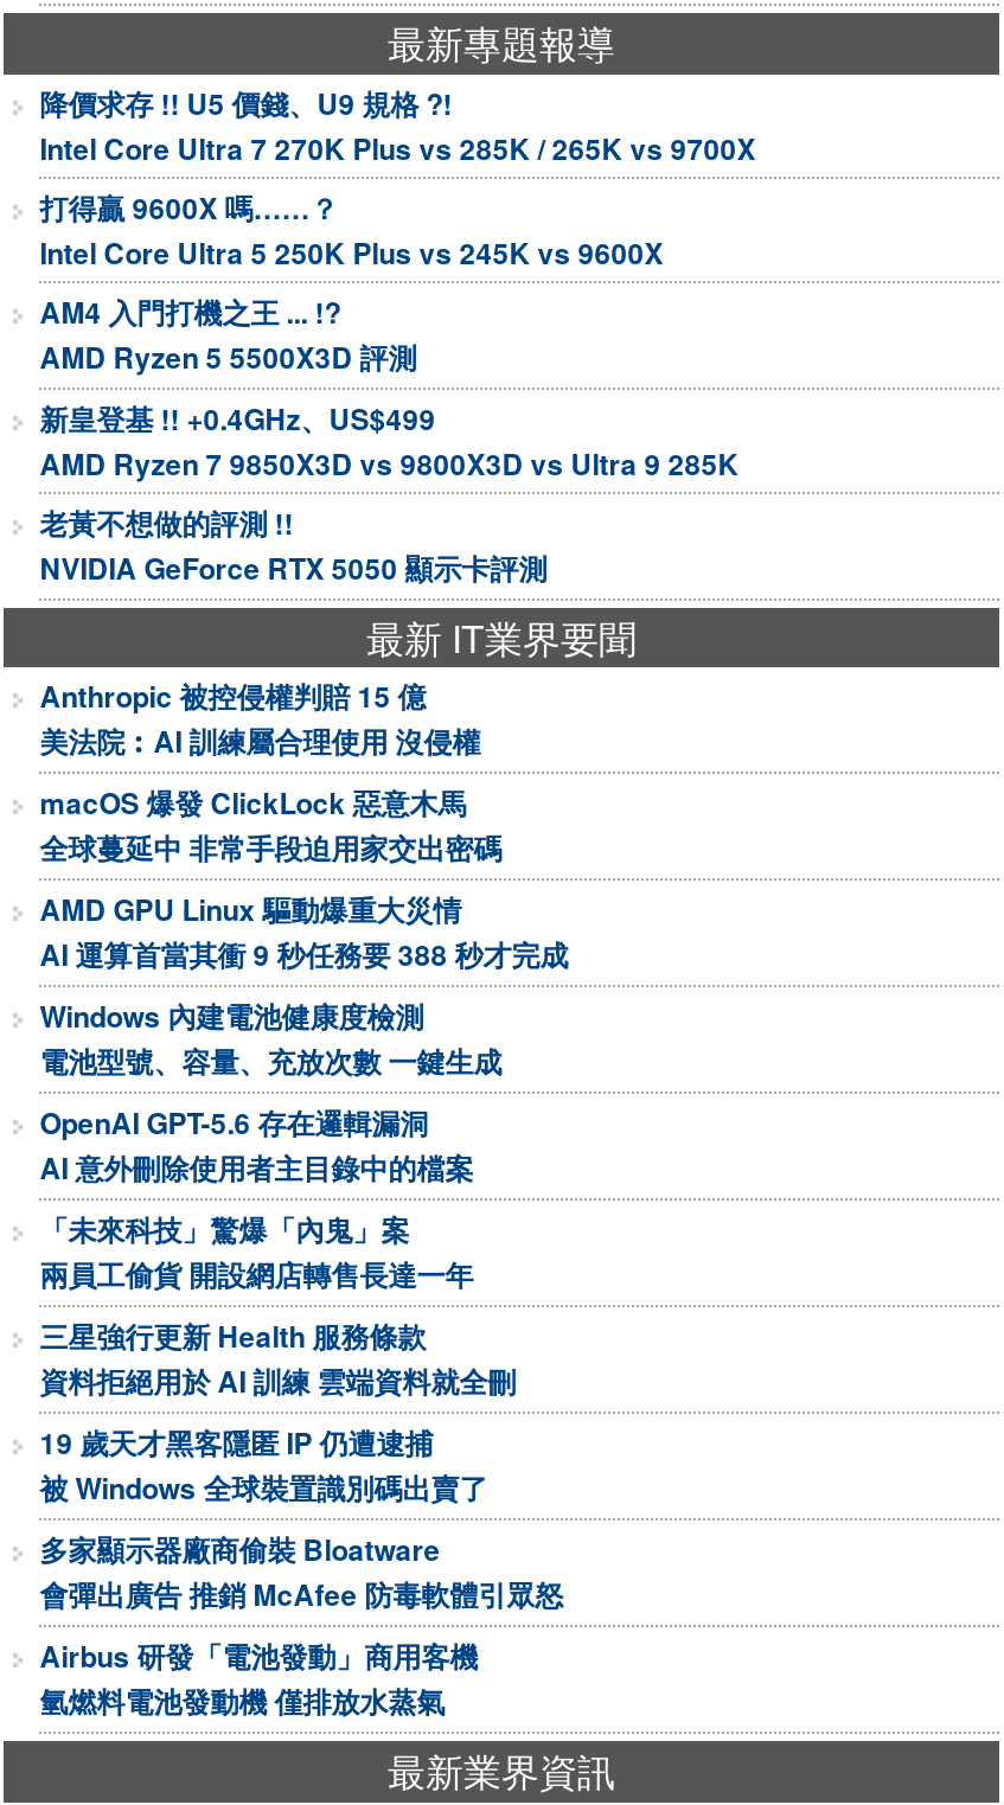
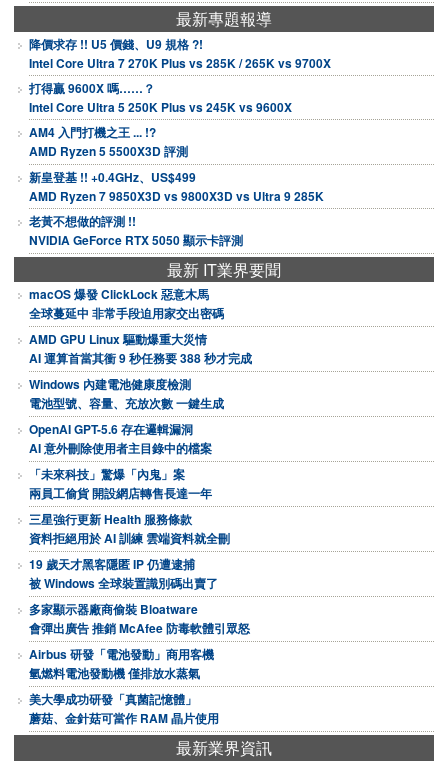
[40,675,481,762] Anthropic 被控侵權判賠 15 億 | 美法院︰AI 訓練屬合理使用 沒侵權 -> none
moved [40,781,568,1722] -> [29,285,252,682]: macOS 爆發 ClickLock 惡意木馬 | 全球蔓延中 非常手段迫用家交出密碼 | AMD GPU Linux 驅動爆重大災情 | ... | Airbus 研發「電池發動」商用客機 | 氫燃料電池發動機 僅排放水蒸氣
none -> [29,690,219,727] 美大學成功研發「真菌記憶體」 | 蘑菇、金針菇可當作 RAM 晶片使用

